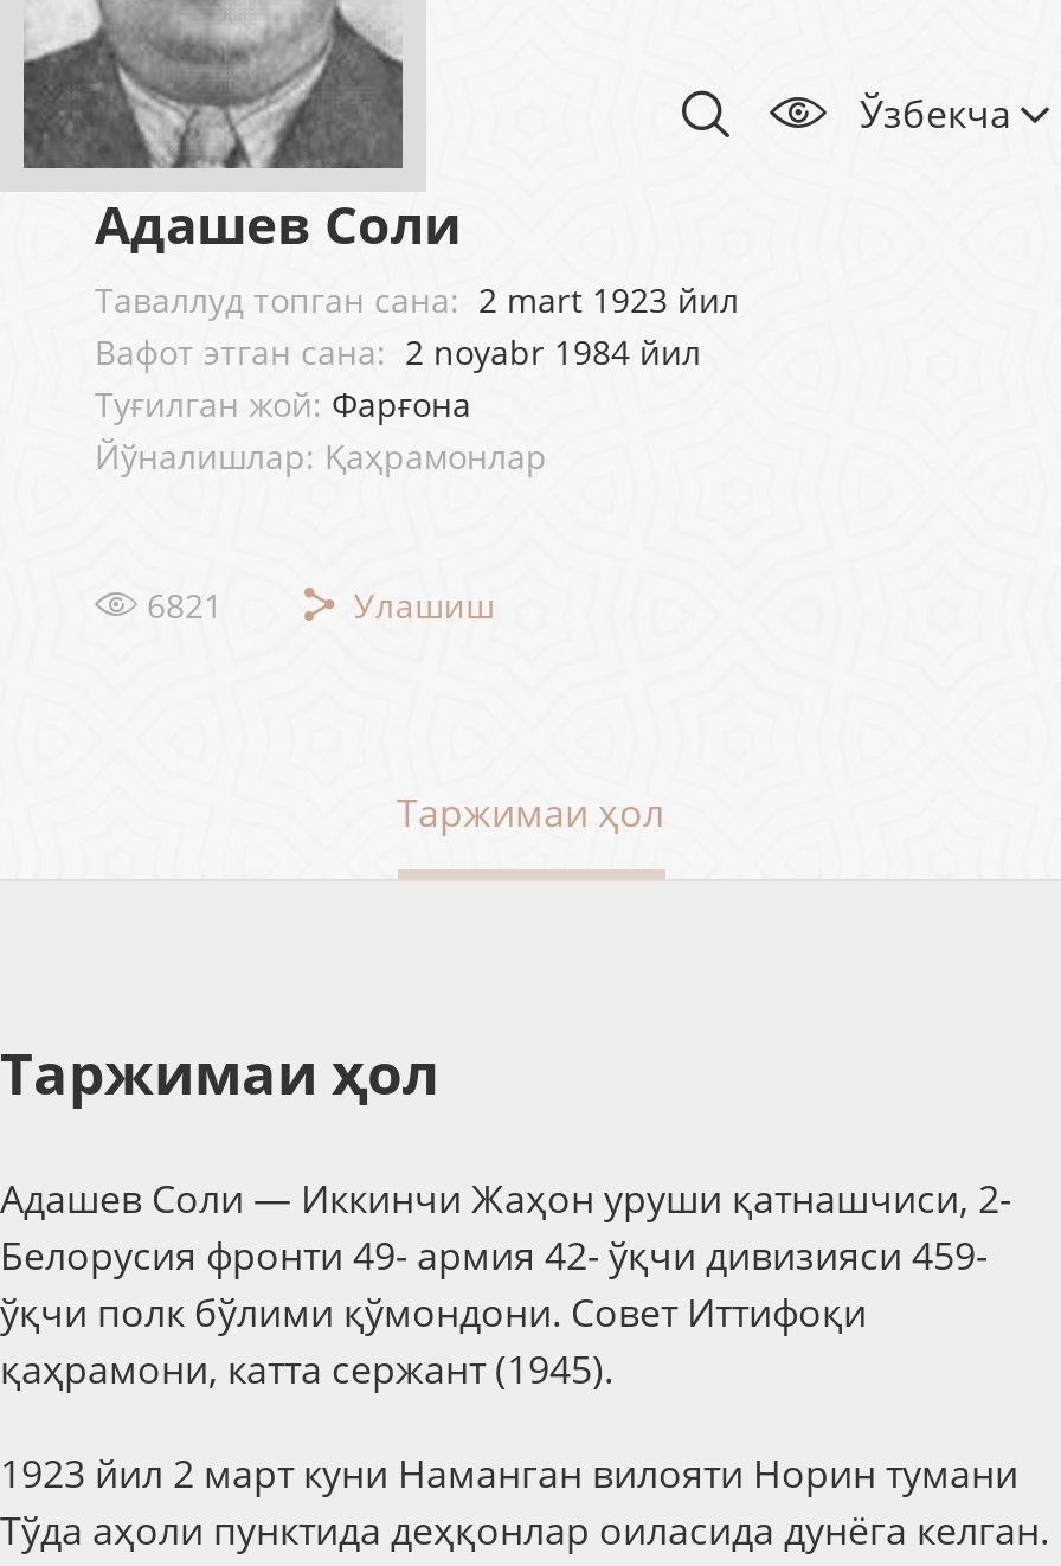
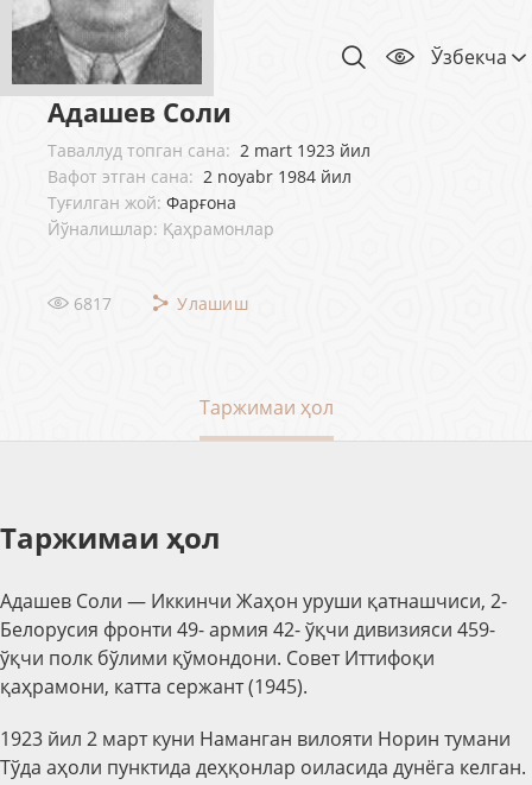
[147,582,223,627] 6821 -> [74,292,112,314] 6817

